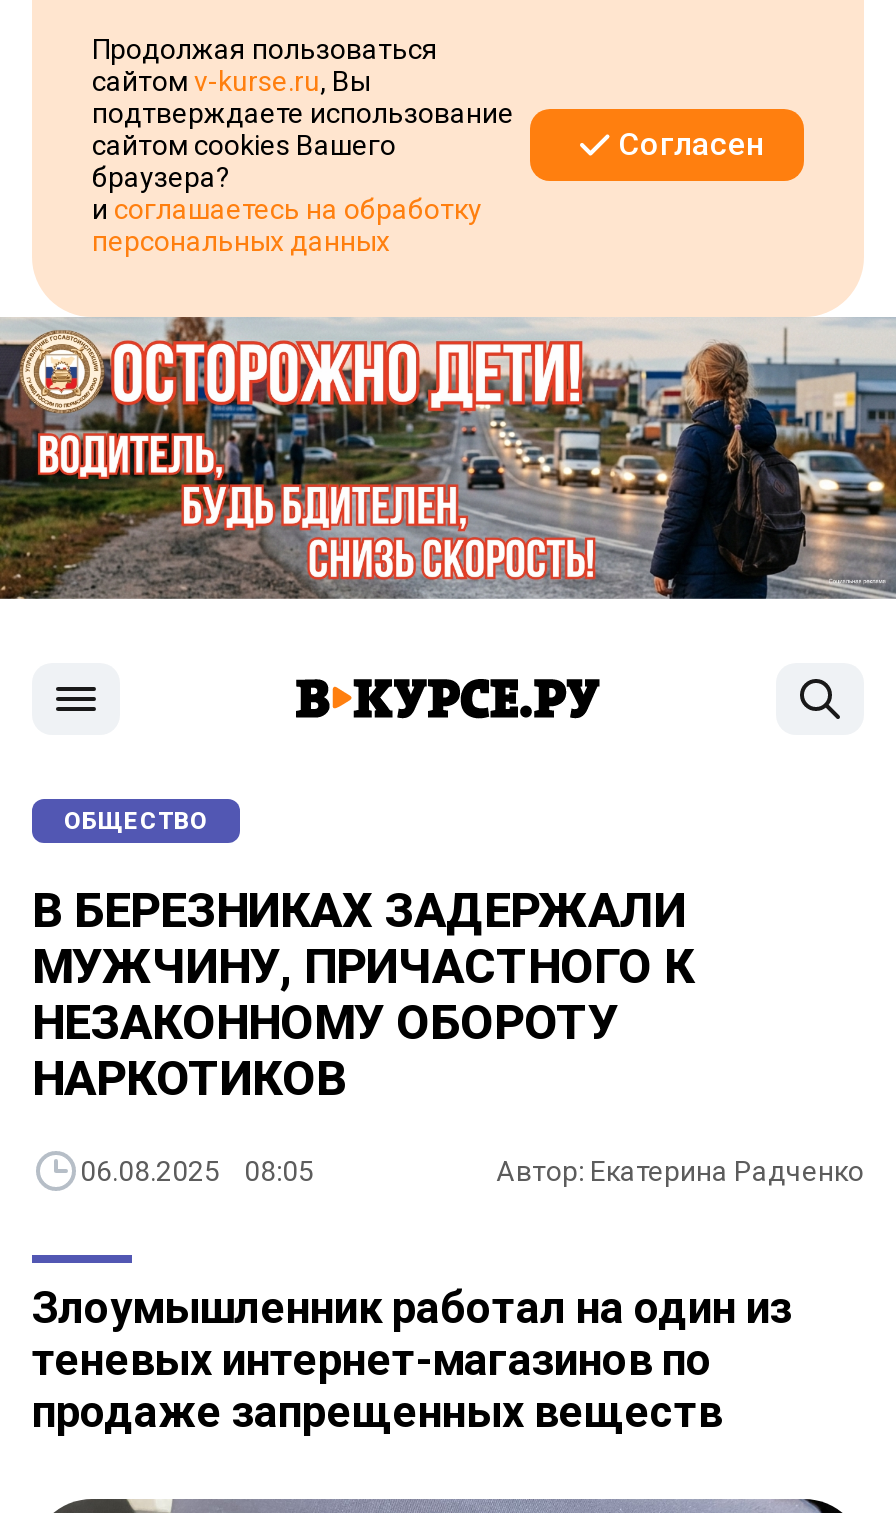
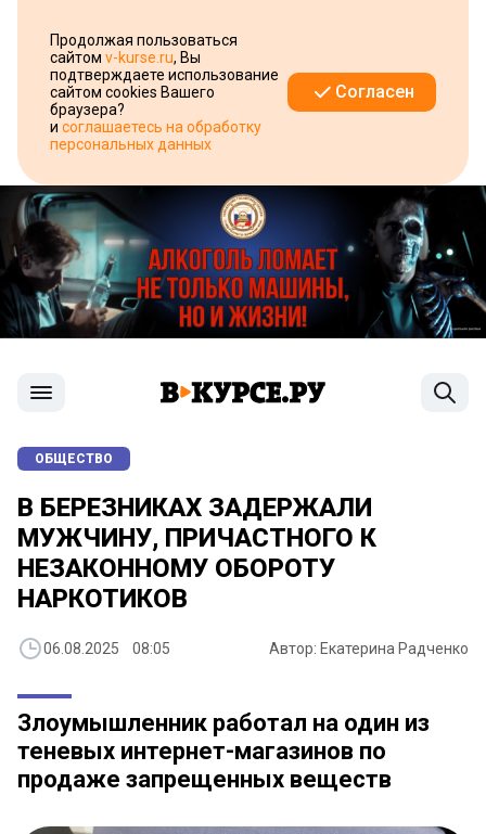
[6,315,890,601] [image] -> [3,184,483,339] [image]

